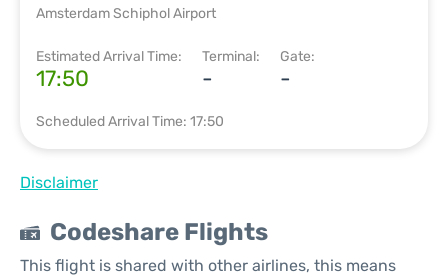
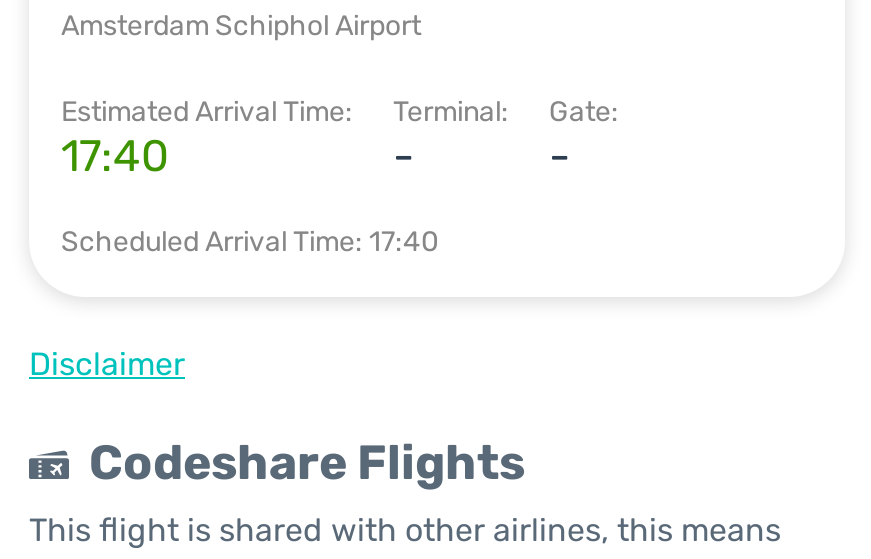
[36,65,89,92] 17:50 -> [61,129,169,183] 17:40
[36,113,224,130] Scheduled Arrival Time: 17:50 -> [61,225,439,259] Scheduled Arrival Time: 17:40

